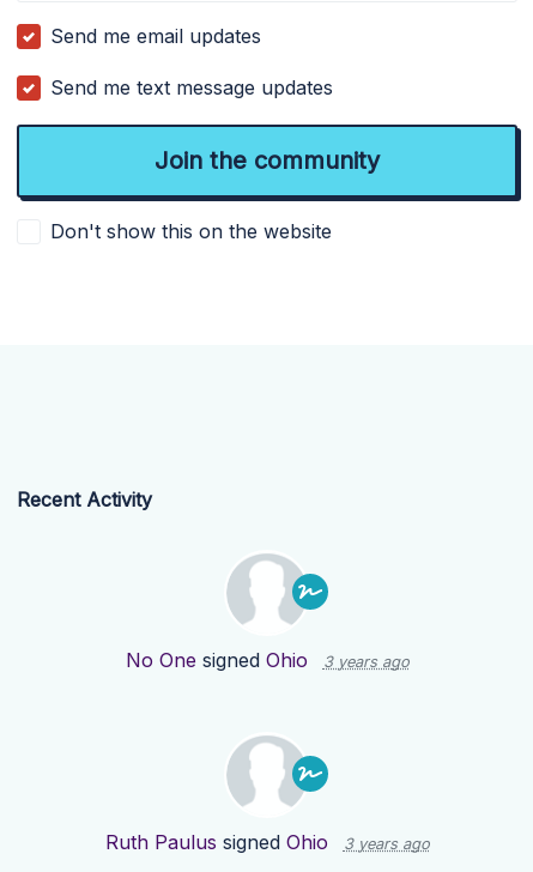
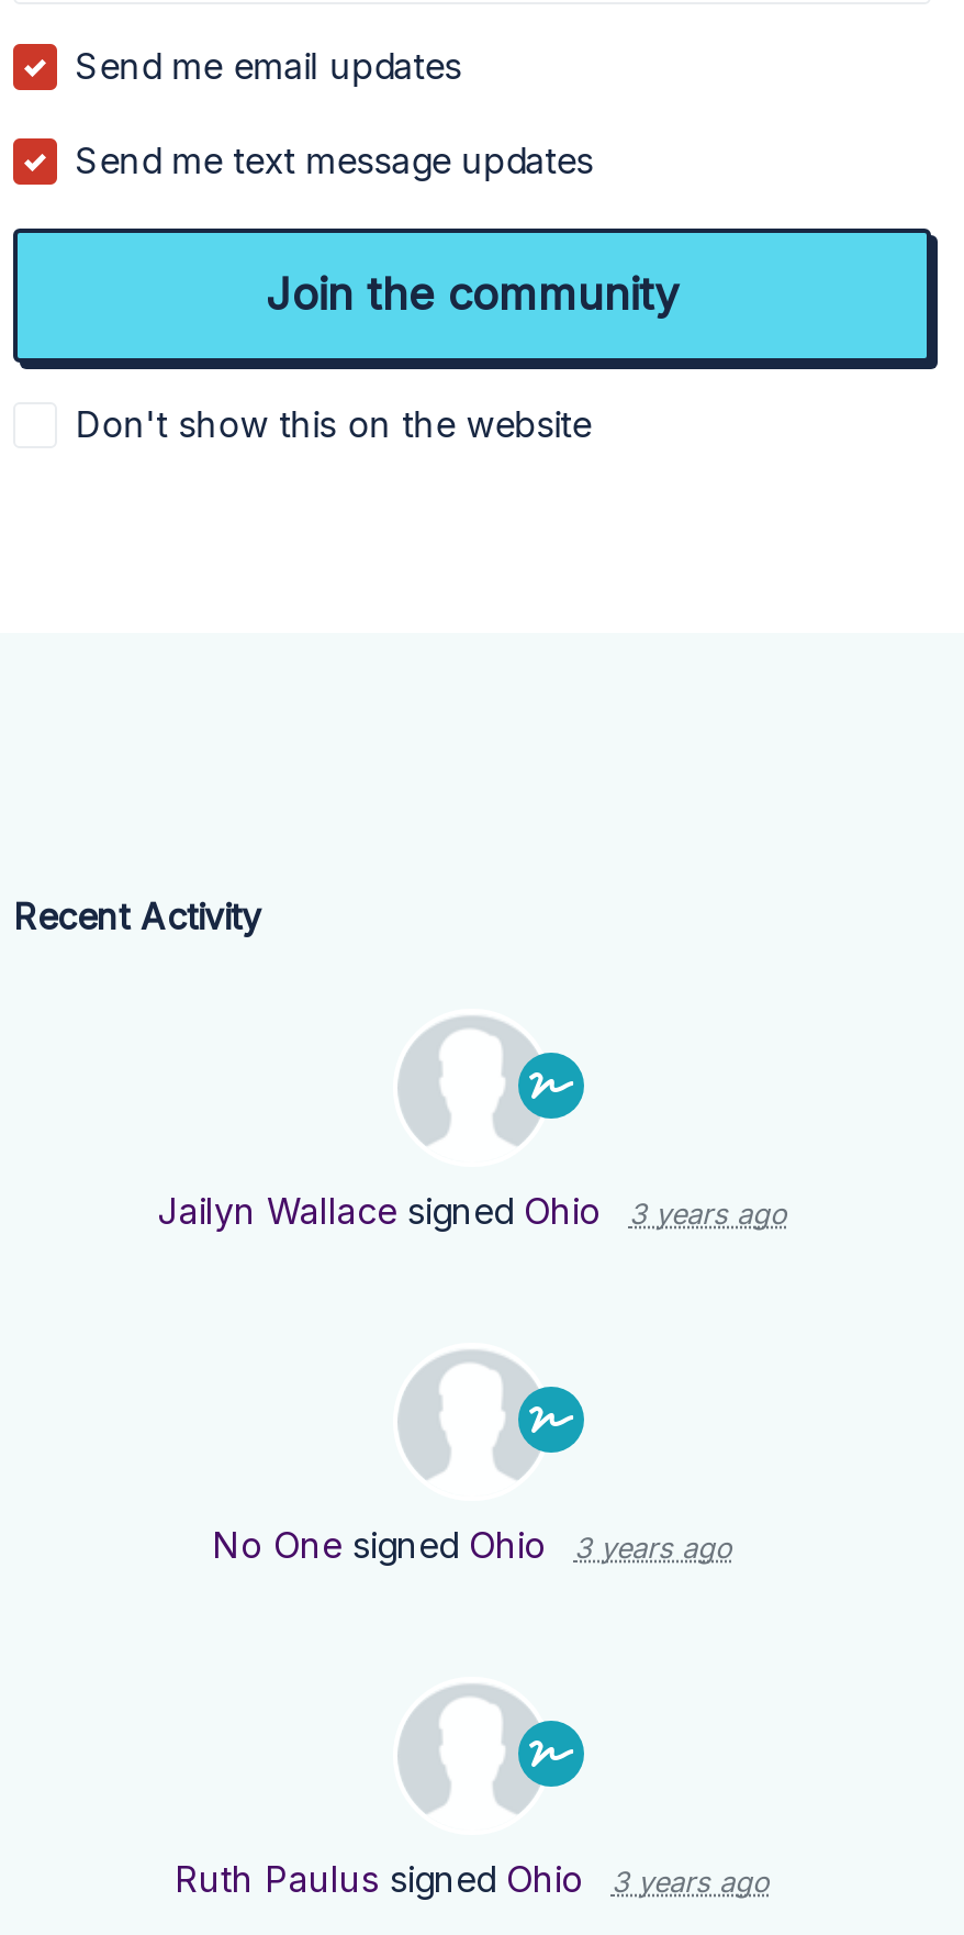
none -> [157,1190,787,1234] Jailyn Wallace signed Ohio | 3 years ago

